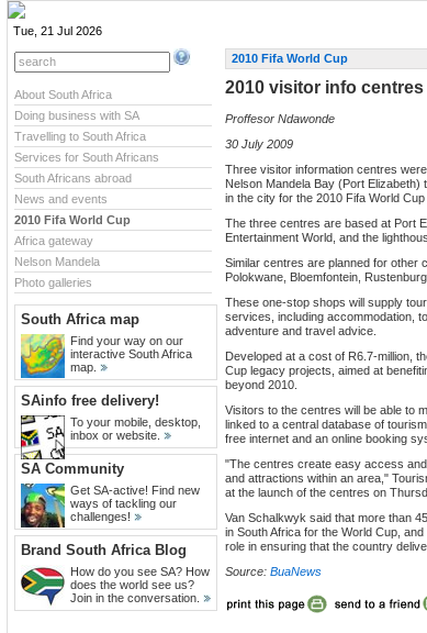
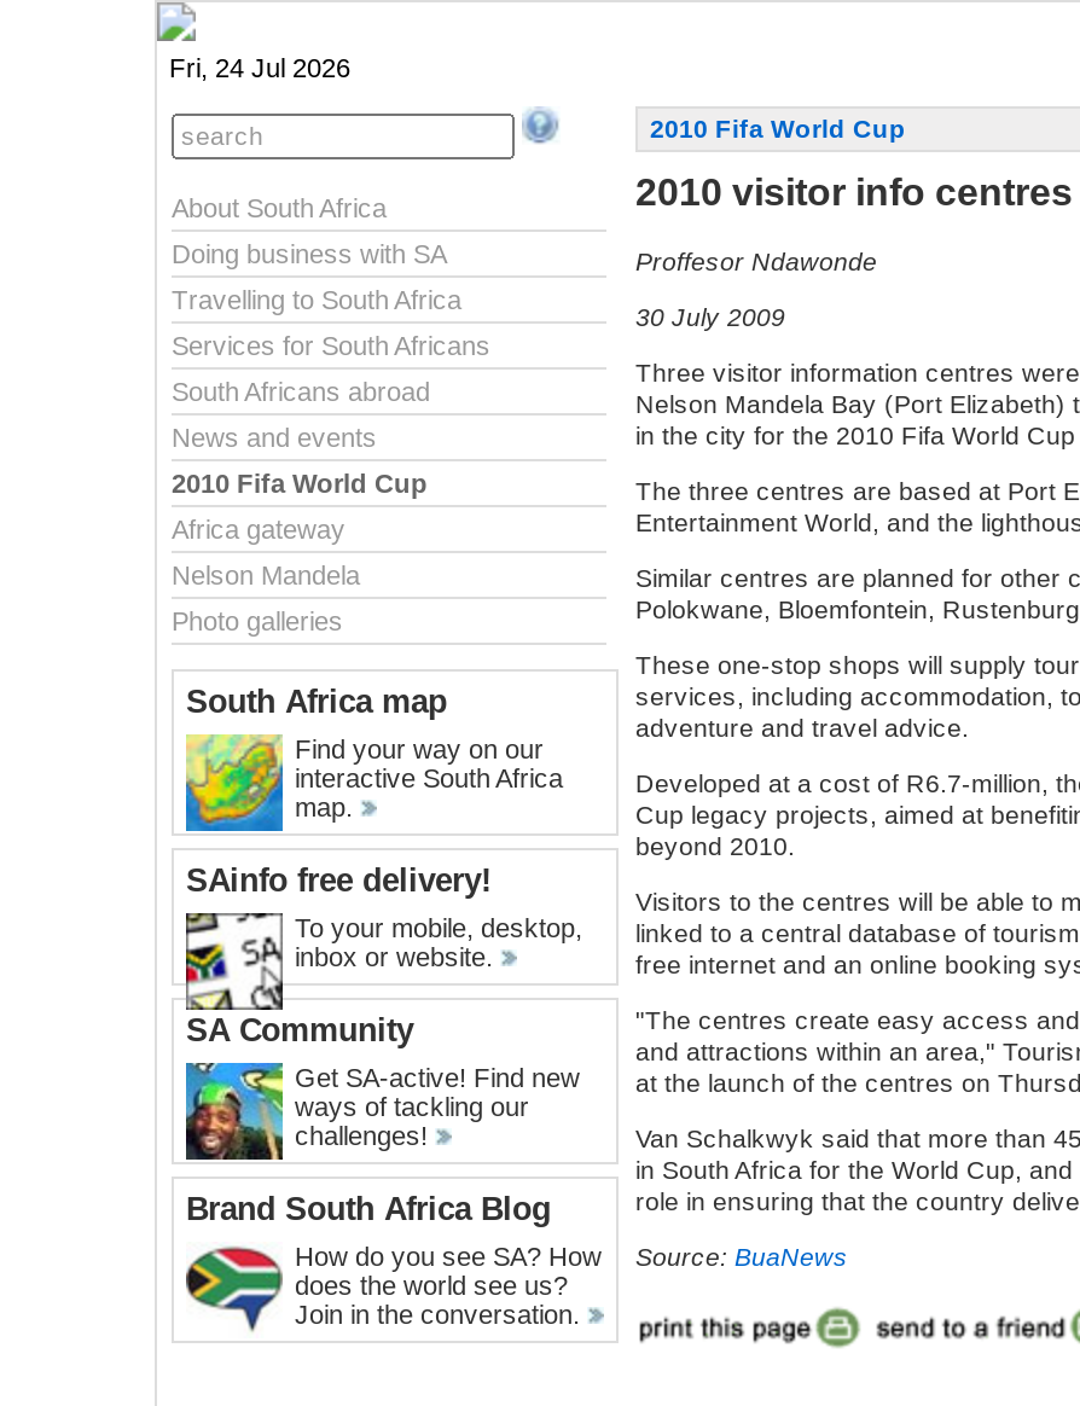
[13,24,102,37] Tue, 21 Jul 2026 -> [169,53,350,82] Fri, 24 Jul 2026

